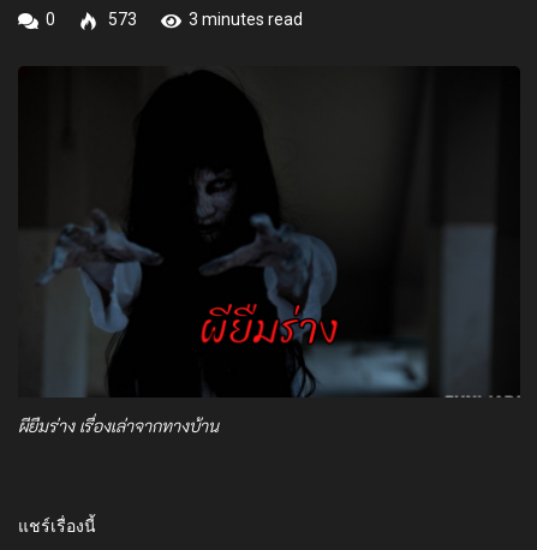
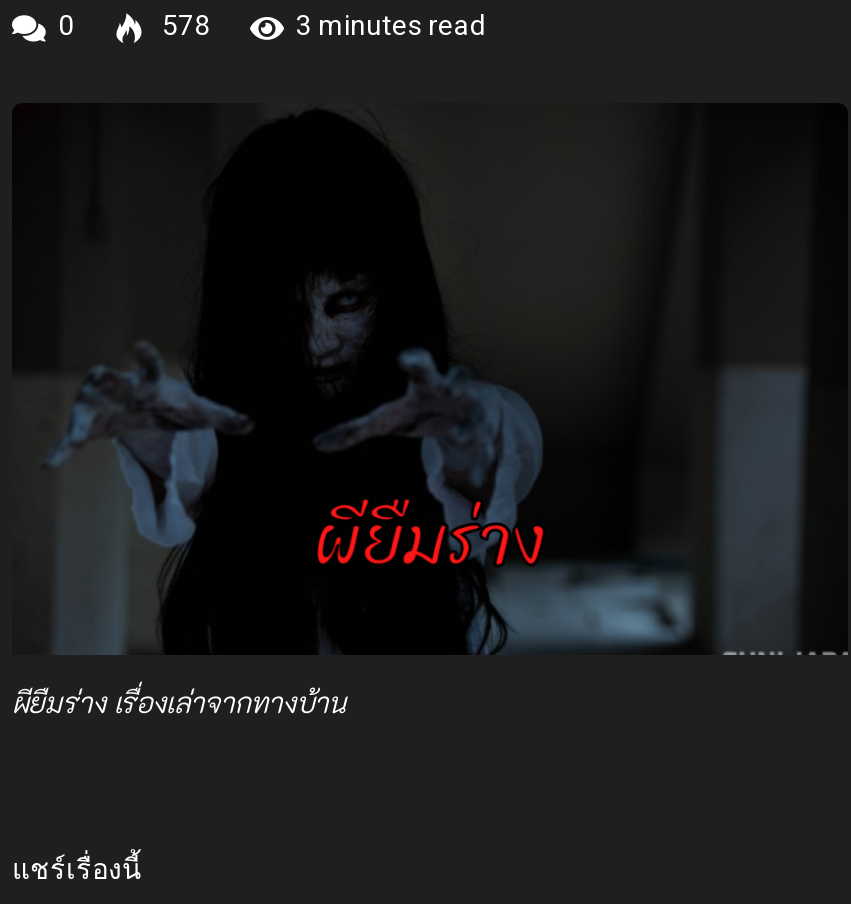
[105,10,137,29] 573 -> [156,10,210,42] 578

